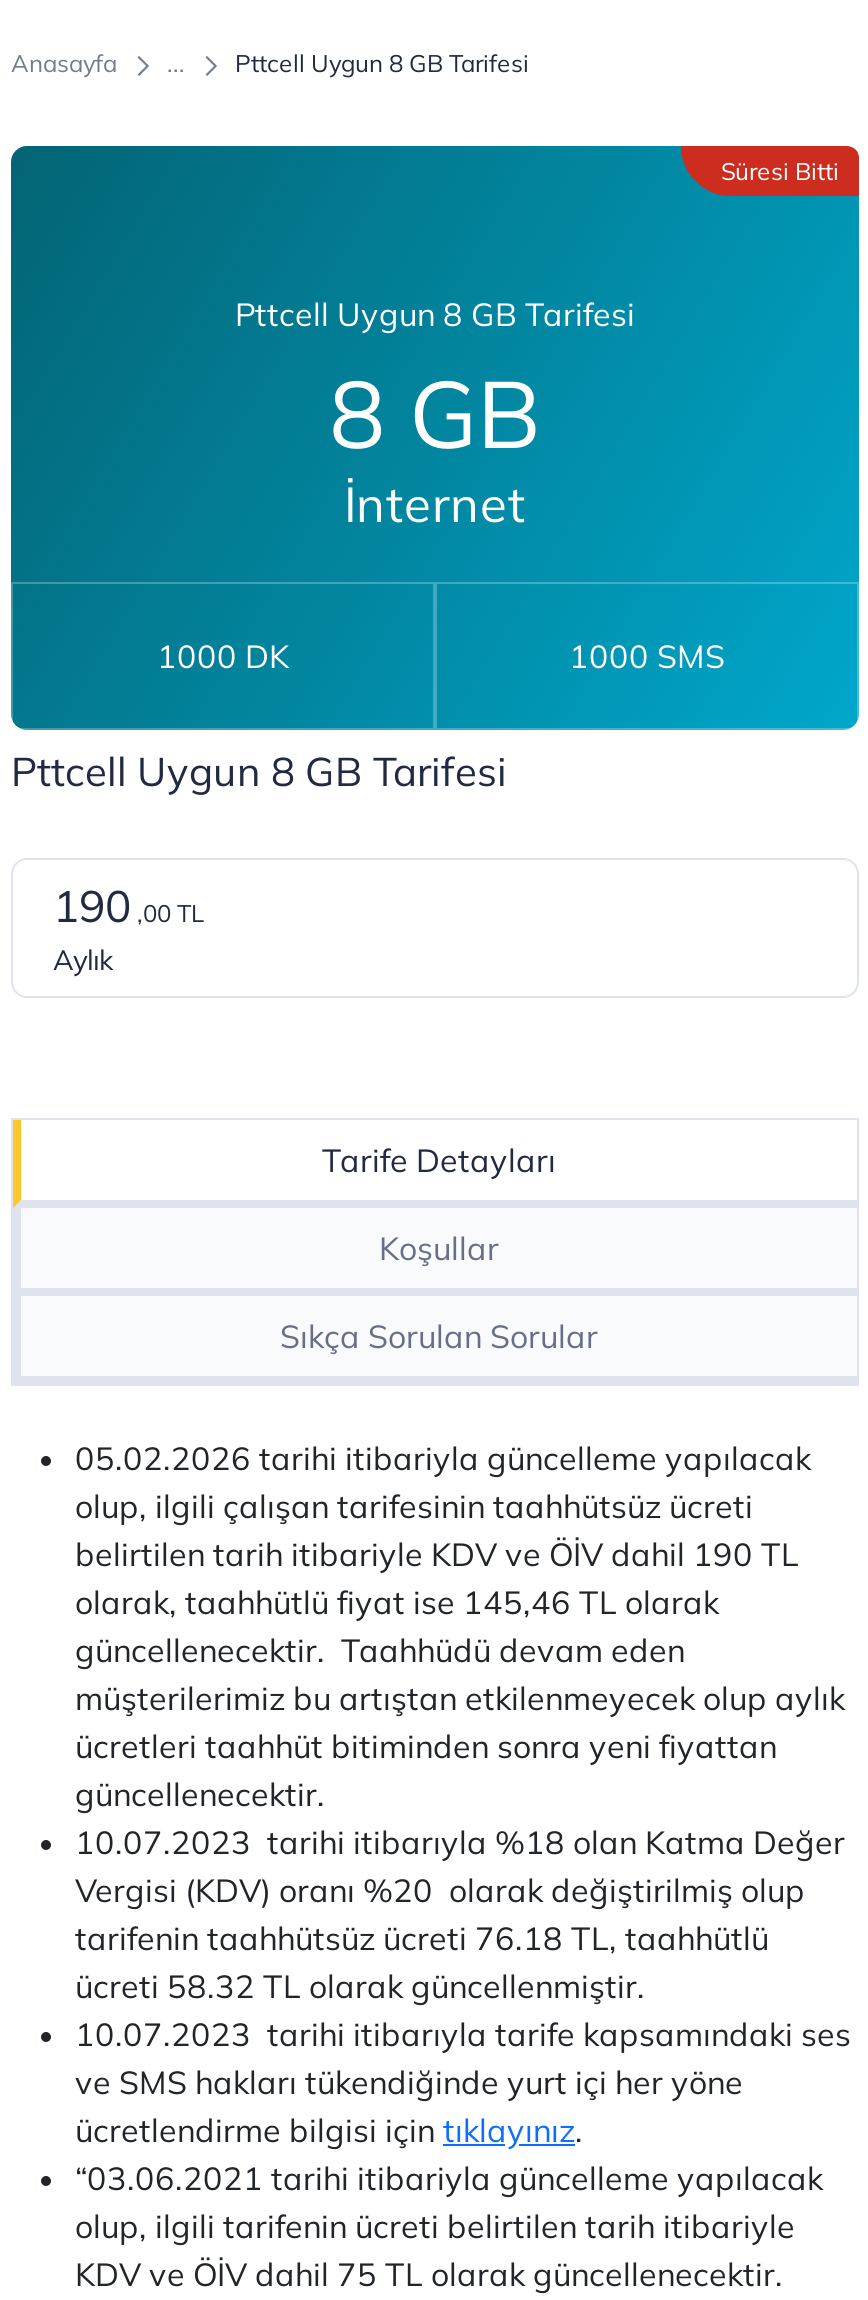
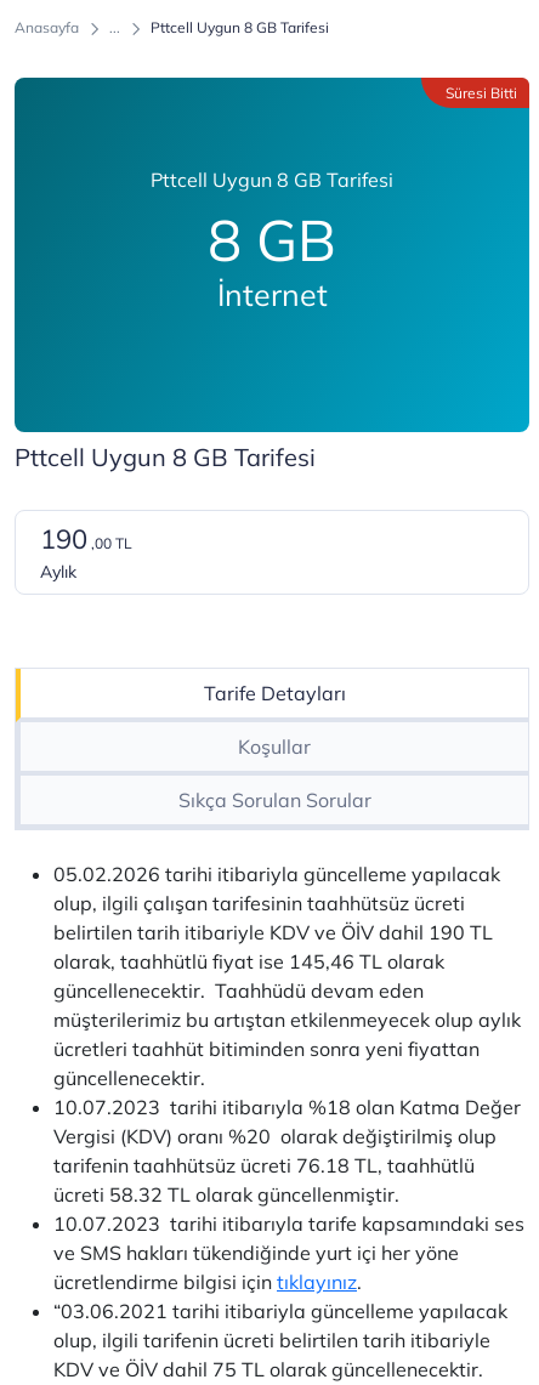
[157,636,725,676] 1000 DK | 1000 SMS -> none

